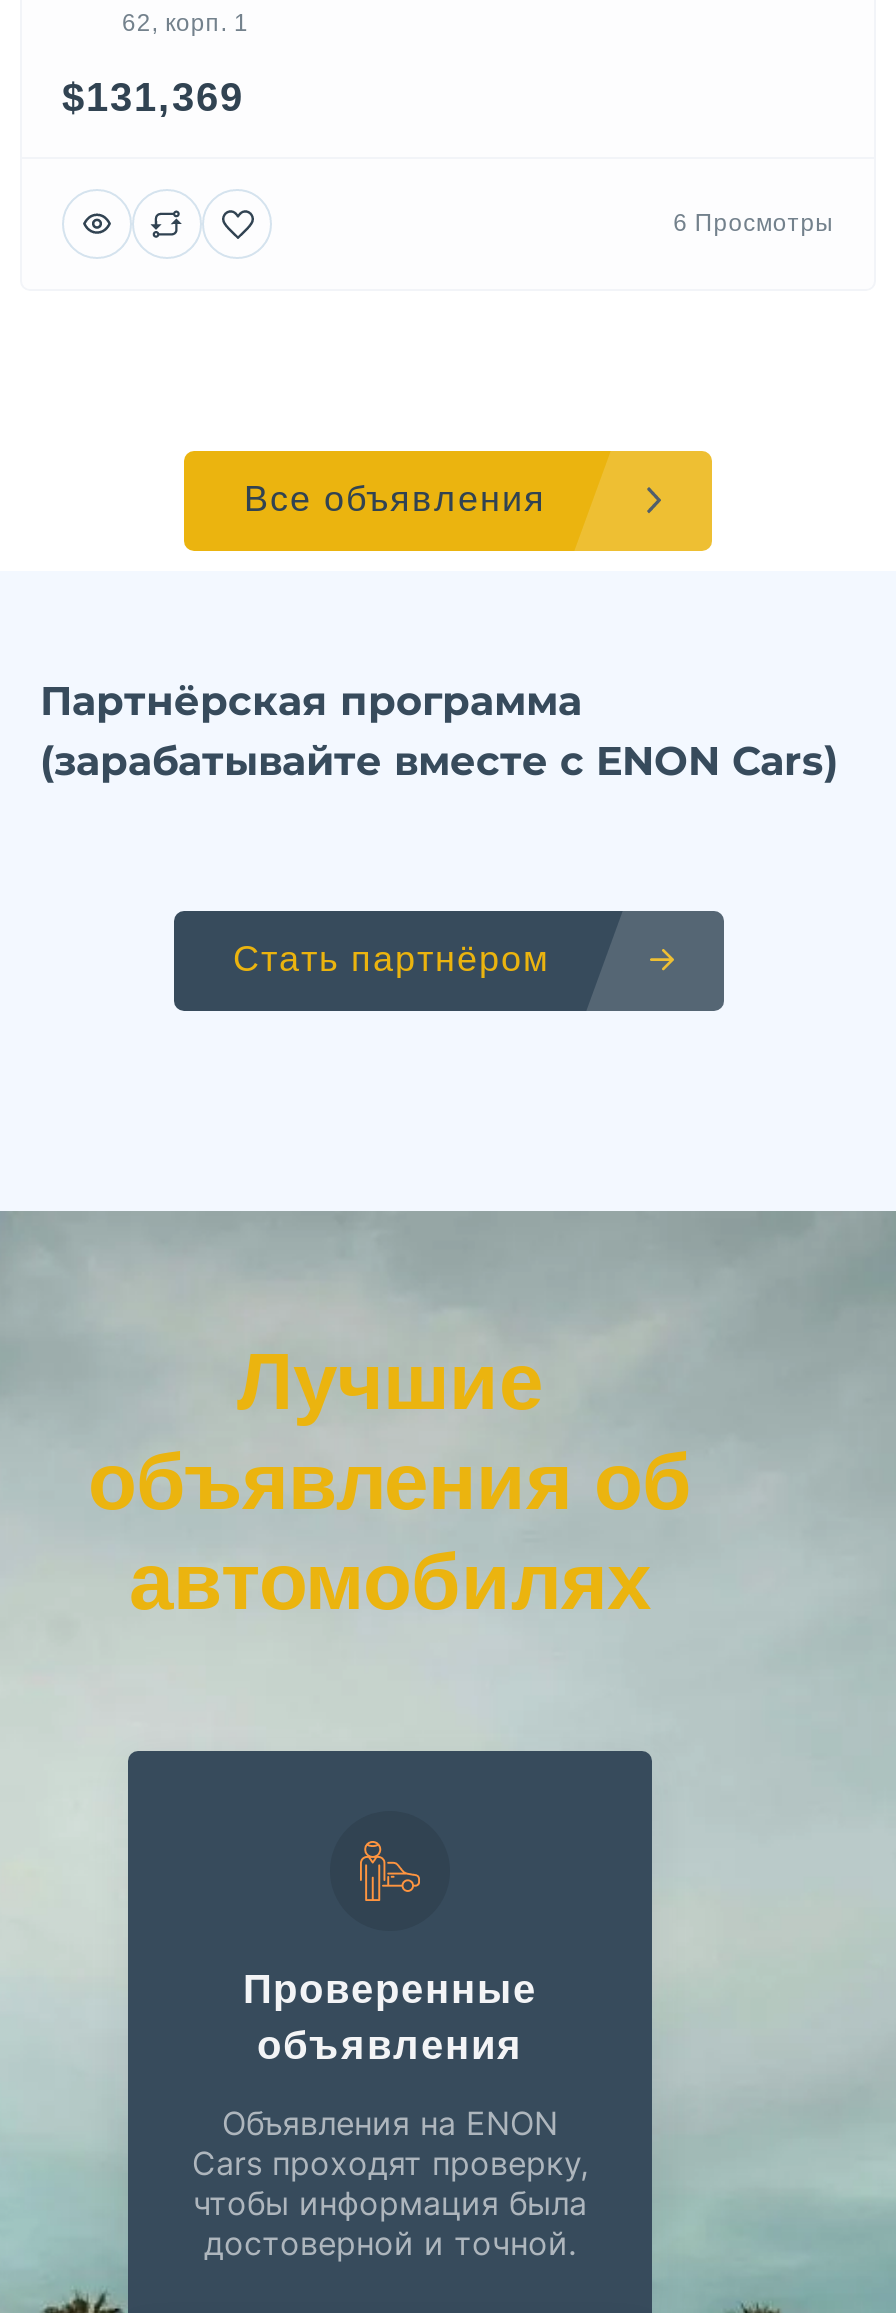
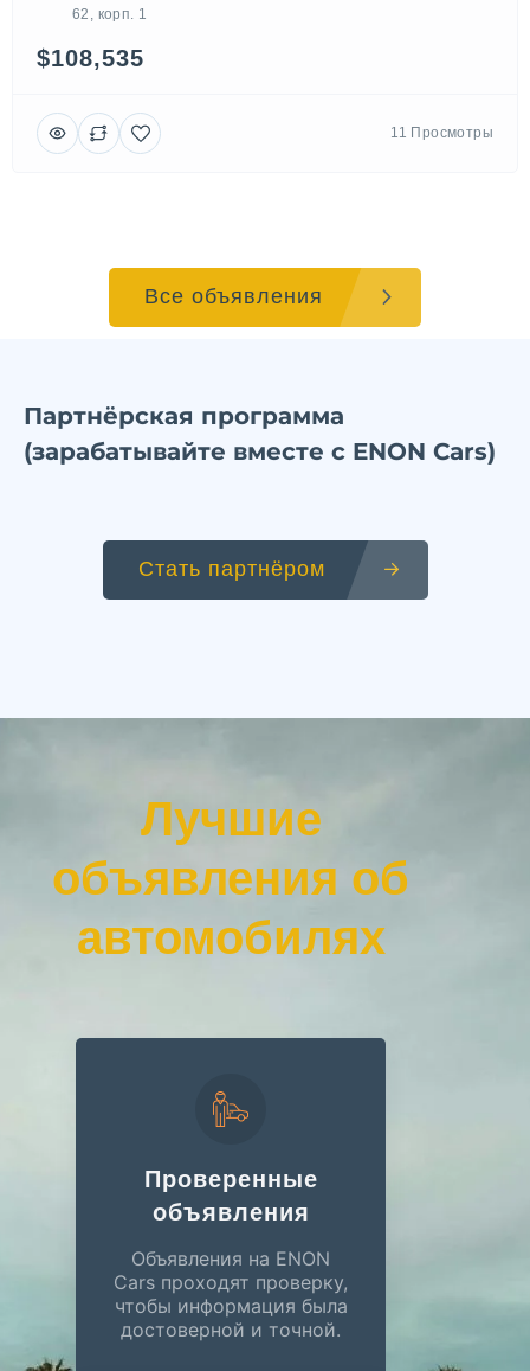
[62,75,244,119] $131,369 -> [37,45,144,71] $108,535
[673,210,834,238] 6 Просмотры -> [391,125,493,142] 11 Просмотры

